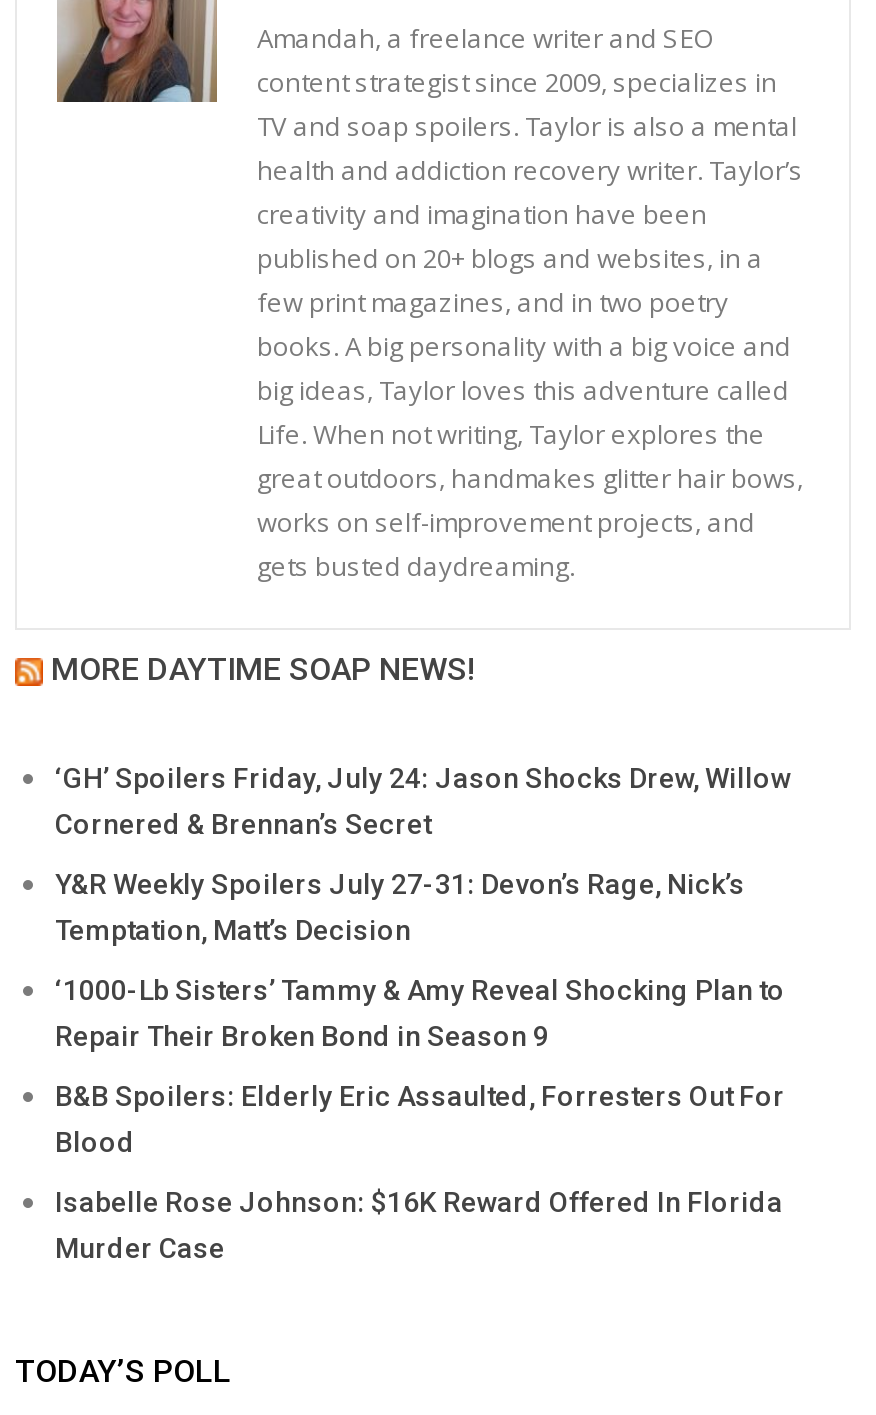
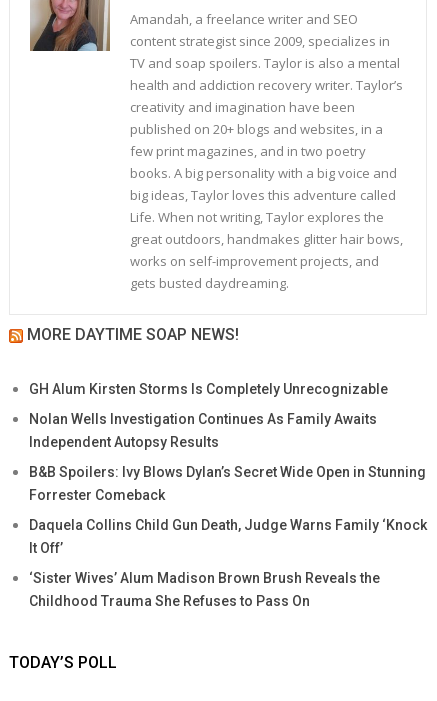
[55,762,791,840] ‘GH’ Spoilers Friday, July 24: Jason Shocks Drew, Willow | Cornered & Brennan’s Secret -> [29,381,388,397] GH Alum Kirsten Storms Is Completely Unrecognizable
[55,868,745,946] Y&R Weekly Spoilers July 27-31: Devon’s Rage, Nick’s | Temptation, Matt’s Decision -> [29,411,377,450] Nolan Wells Investigation Continues As Family Awaits | Independent Autopsy Results
[55,974,785,1052] ‘1000-Lb Sisters’ Tammy & Amy Reveal Shocking Plan to | Repair Their Broken Bond in Season 9 -> [29,464,426,503] B&B Spoilers: Ivy Blows Dylan’s Secret Wide Open in Stunning | Forrester Comeback
[55,1080,785,1158] B&B Spoilers: Elderly Eric Assaulted, Forresters Out For | Blood -> [29,517,427,556] Daquela Collins Child Gun Death, Judge Warns Family ‘Knock | It Off’
[55,1186,783,1264] Isabelle Rose Johnson: $16K Reward Offered In Florida | Murder Case -> [29,570,380,609] ‘Sister Wives’ Alum Madison Brown Brush Reveals the | Childhood Trauma She Refuses to Pass On

